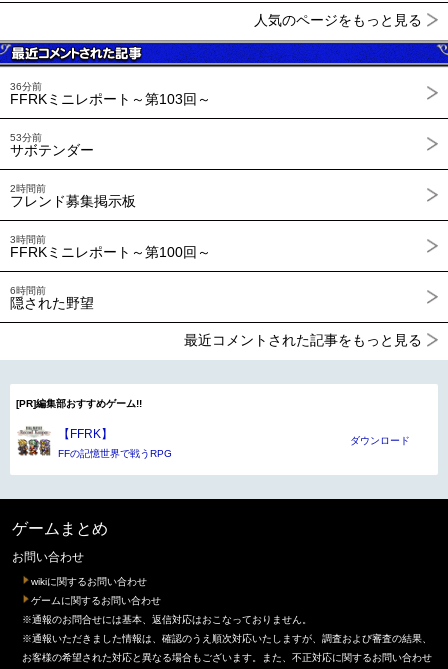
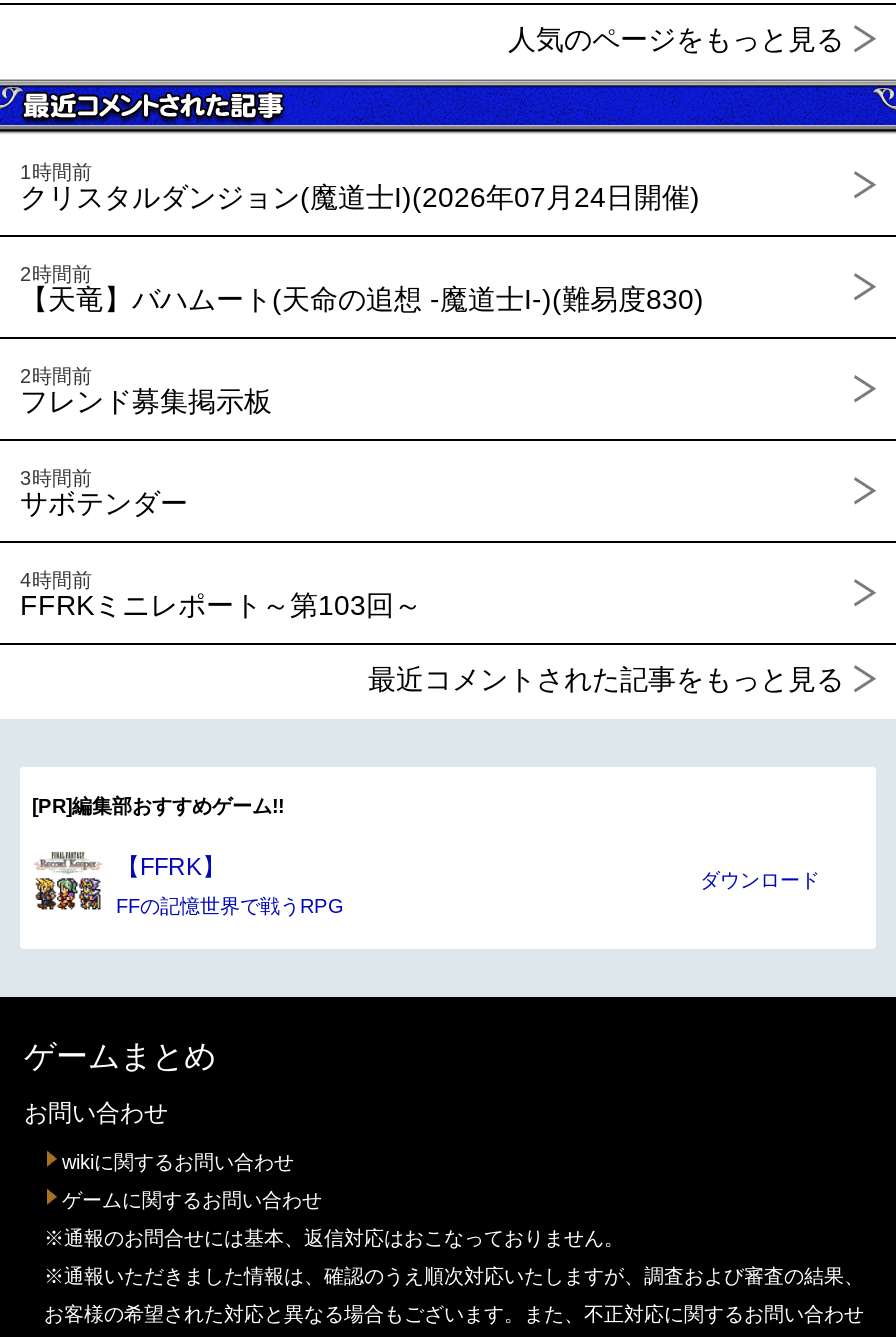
[10,80,42,91] 36分前 -> [20,160,700,212] 1時間前 | クリスタルダンジョン(魔道士I)(2026年07月24日開催)
moved [10,90,211,106] -> [20,588,422,620]: FFRKミニレポート～第103回～
[10,131,42,142] 53分前 -> [20,262,704,314] 2時間前 | 【天竜】バハムート(天命の追想 -魔道士I-)(難易度830)
moved [10,141,94,157] -> [20,486,188,518]: サボテンダー
[10,243,211,259] FFRKミニレポート～第100回～ -> none
[10,284,94,310] 6時間前 | 隠された野望 -> [20,568,92,590] 4時間前

